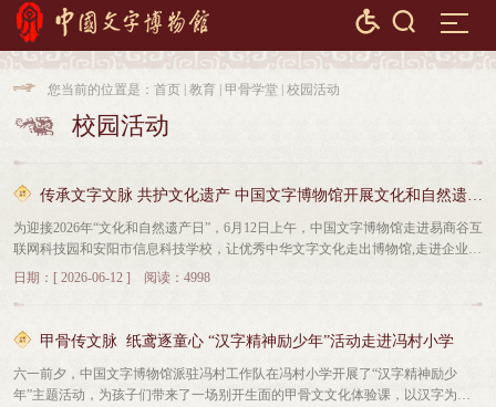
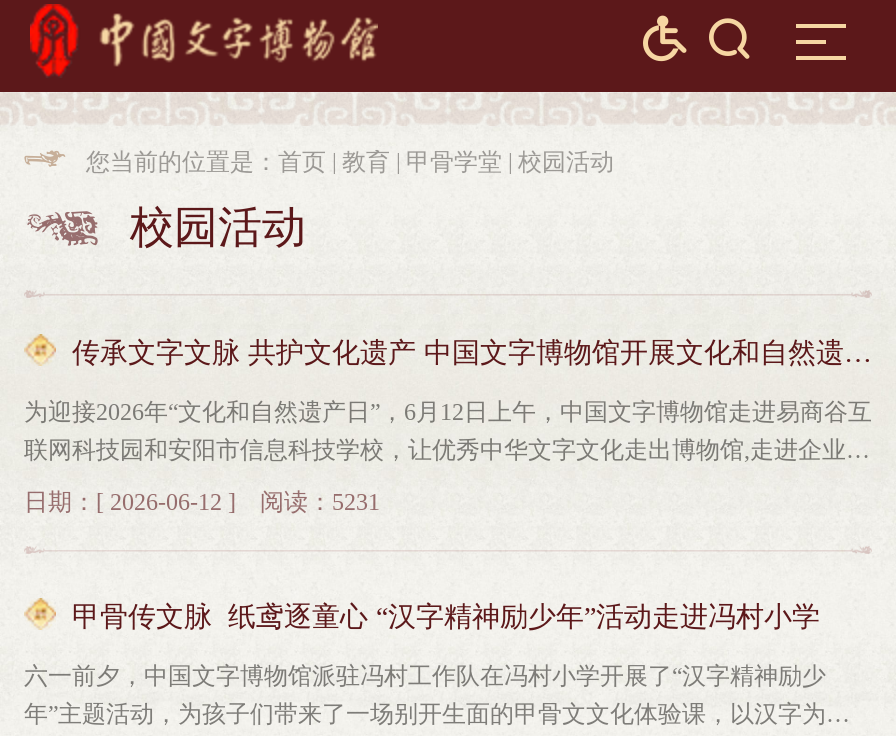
[13,270,210,285] 日期：[ 2026-06-12 ] 阅读：4998 -> [24,488,380,516] 日期：[ 2026-06-12 ] 阅读：5231

